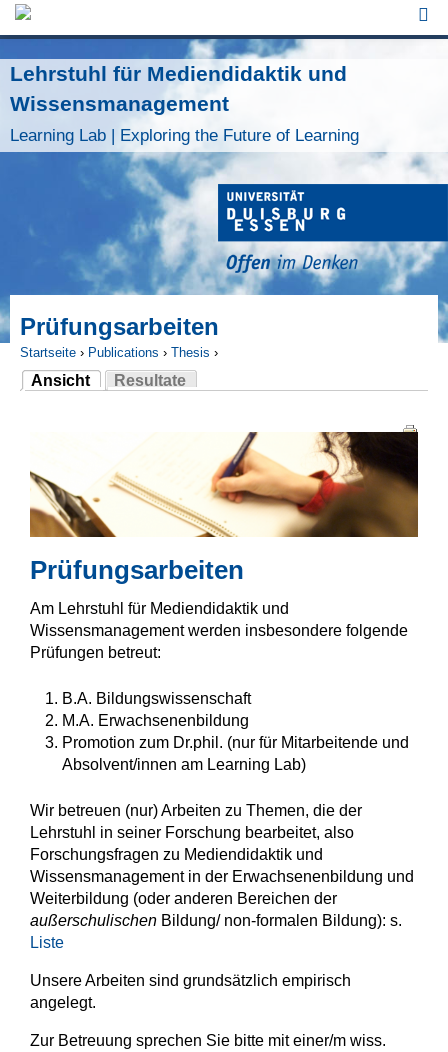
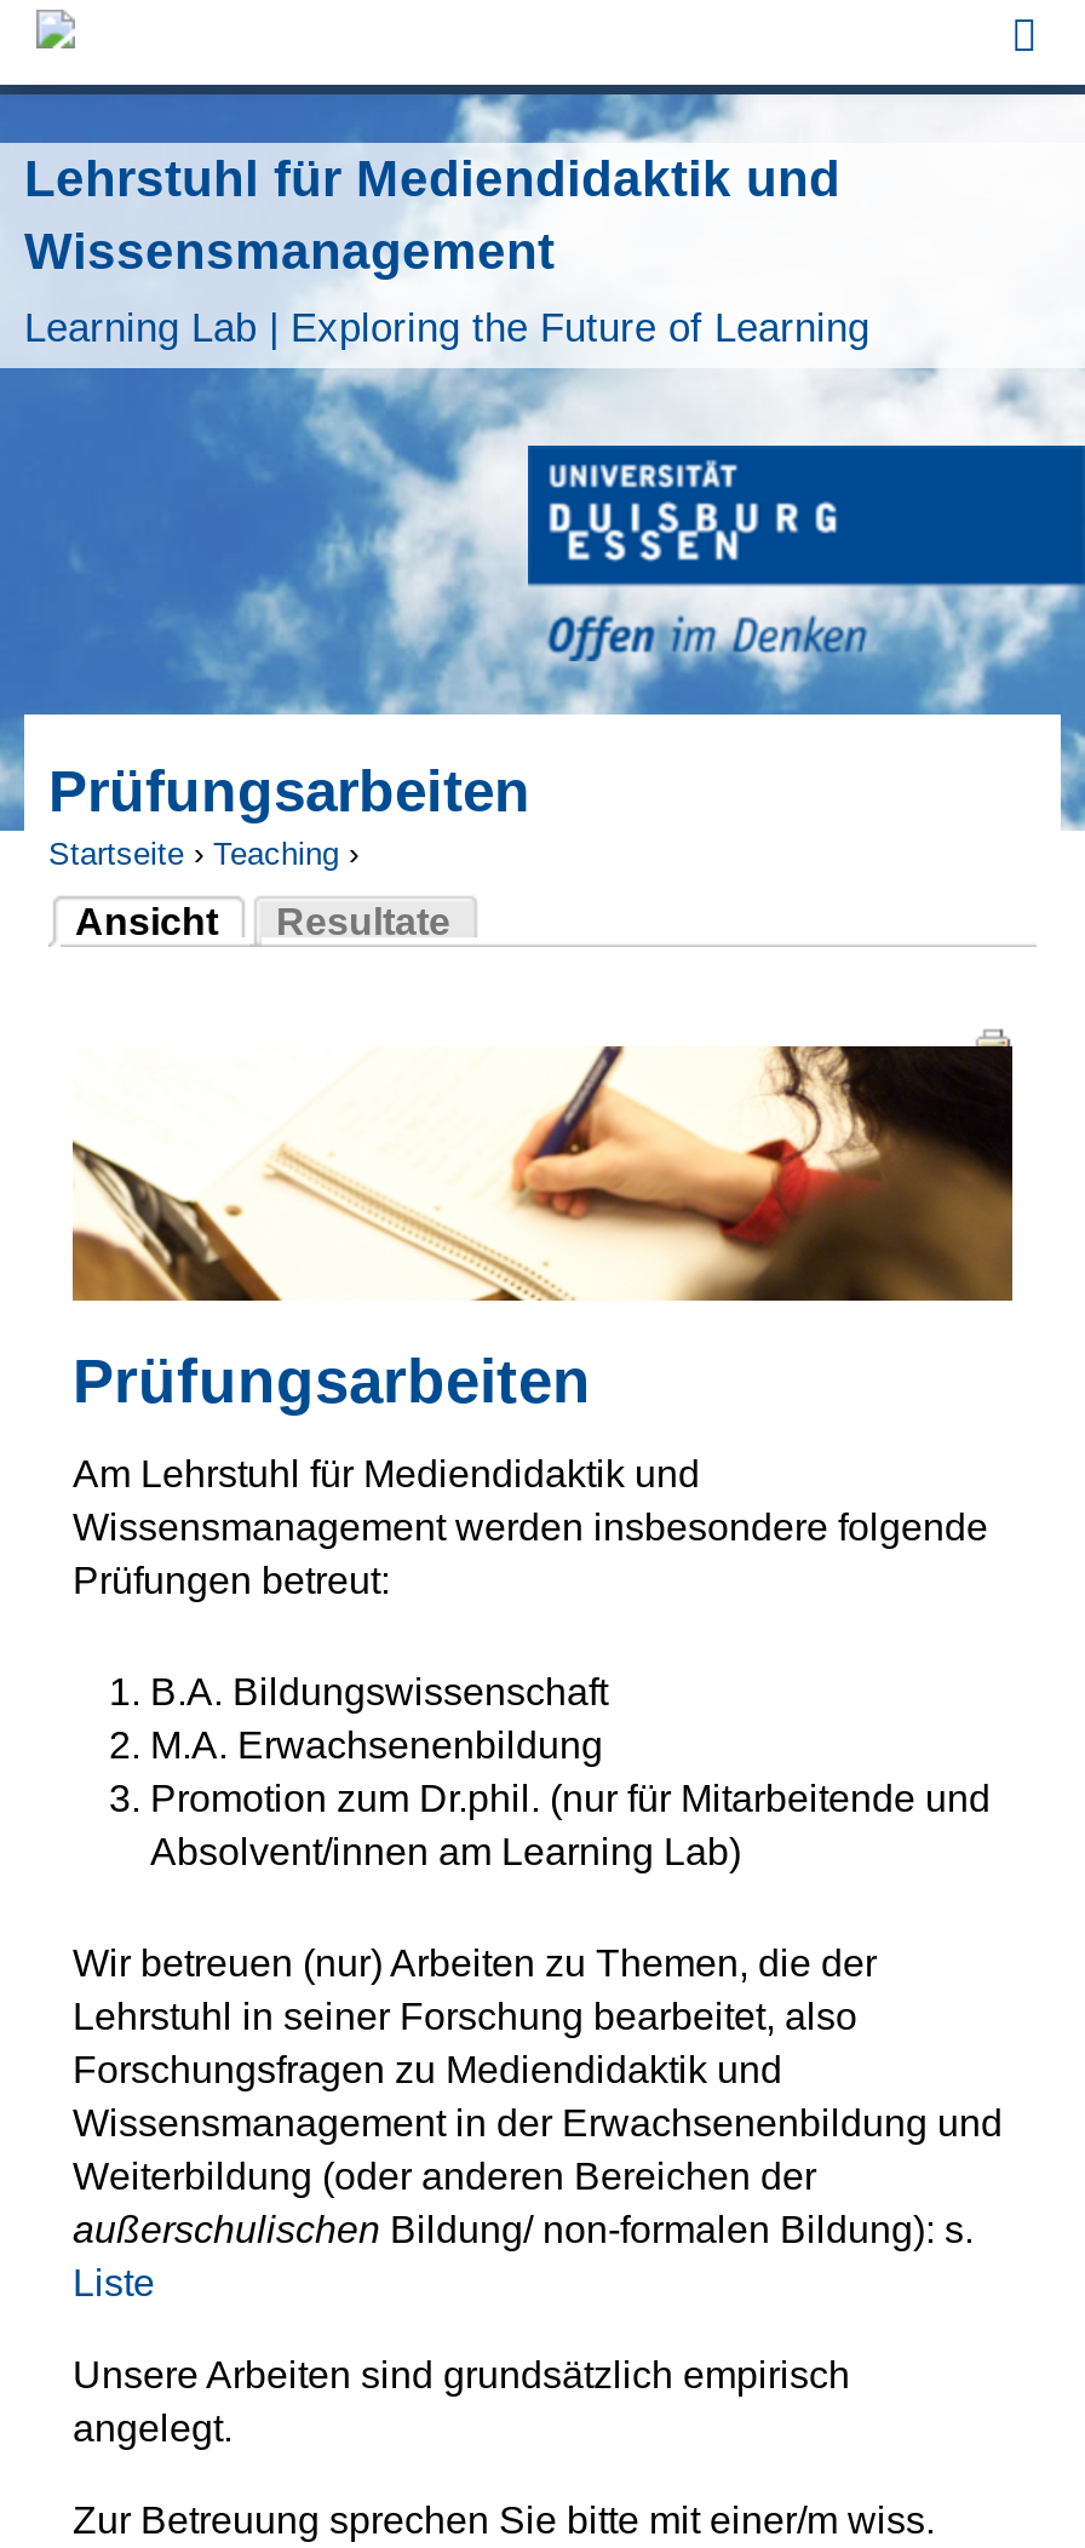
[20,345,218,360] Startseite › Publications › Thesis › -> [48,836,358,872] Startseite › Teaching ›

